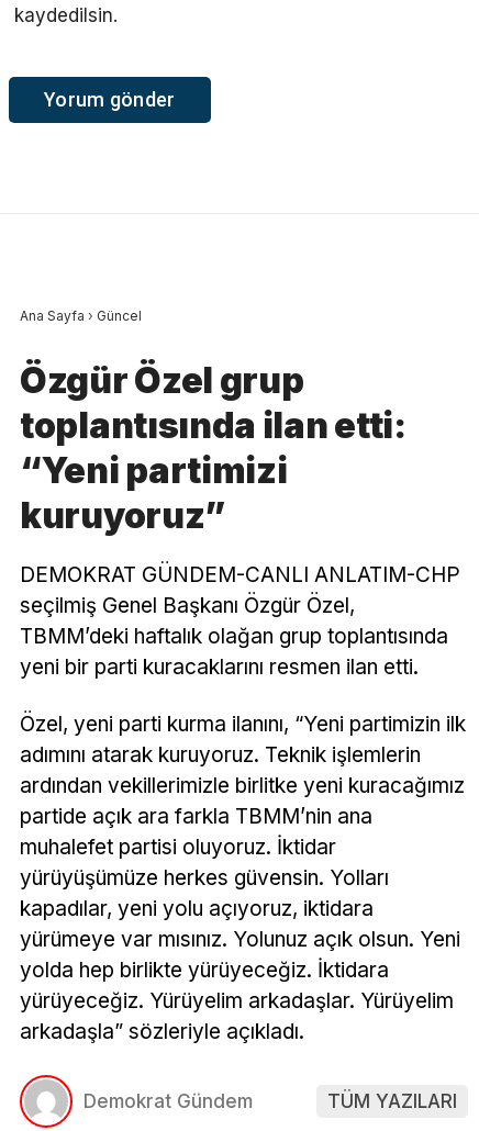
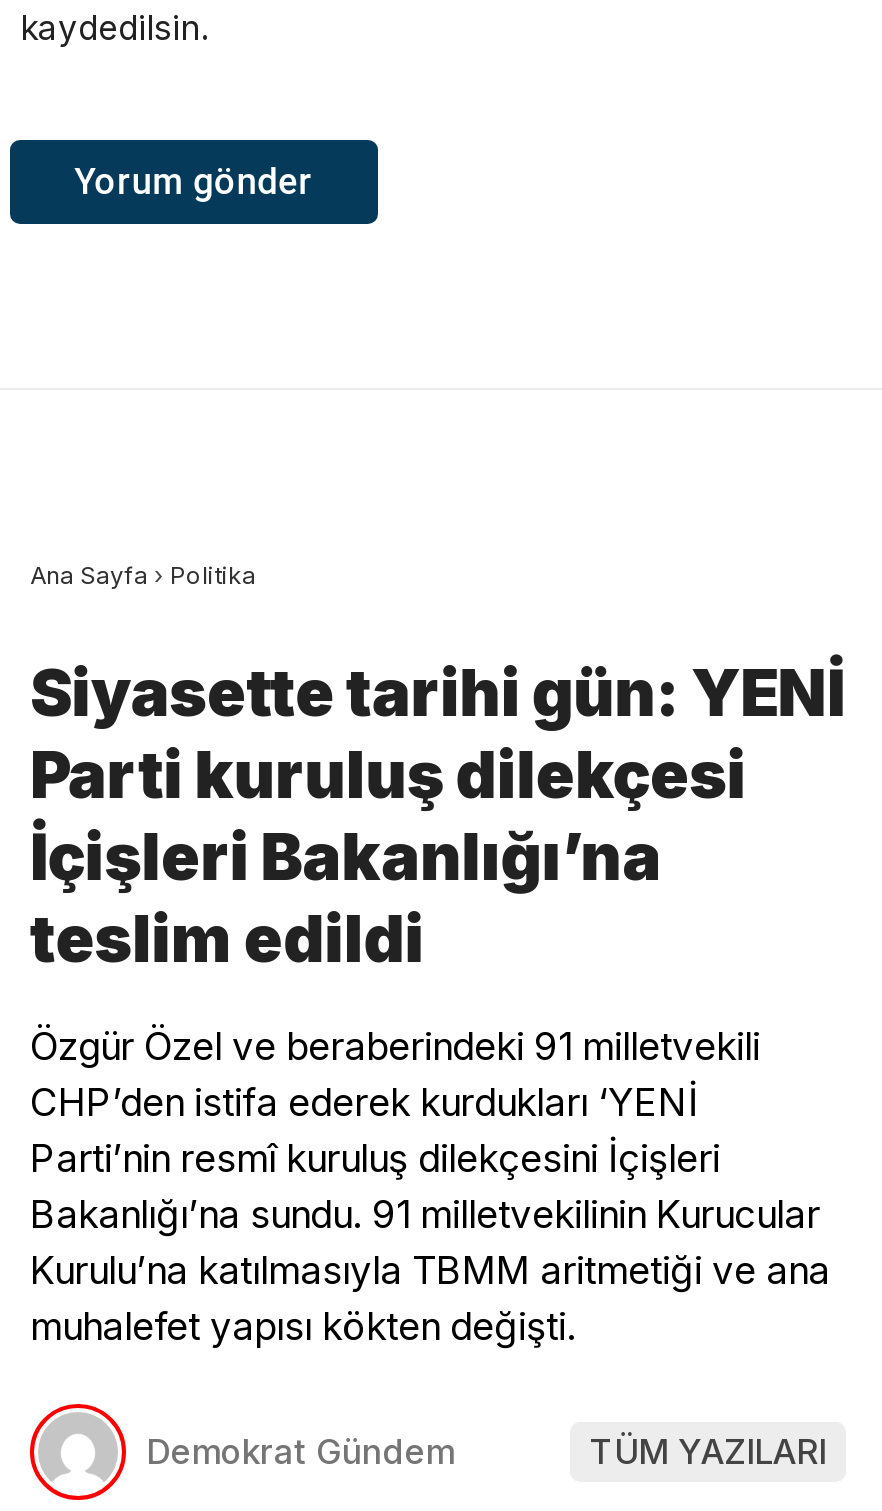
[20,307,466,1045] Ana Sayfa › Güncel | Özgür Özel grup | toplantısında ilan etti: | “Yeni partimizi | kuruyoruz” | DEMOKRAT GÜNDEM-CANLI ANLATIM-CHP | seçilmiş Genel Başkanı Özgür Özel, | TBMM’deki haftalık olağan grup toplantısında | yeni bir parti kuracaklarını resmen ilan etti. | Özel, yeni parti kurma ilanını, “Yeni partimizin ilk | adımını atarak kuruyoruz. Teknik işlemlerin | ardından vekillerimizle birlitke yeni kuracağımız | partide açık ara farkla TBMM’nin ana | muhalefet partisi oluyoruz. İktidar | yürüyüşümüze herkes güvensin. Yolları | kapadılar, yeni yolu açıyoruz, iktidara | yürümeye var mısınız. Yolunuz açık olsun. Yeni | yolda hep birlikte yürüyeceğiz. İktidara | yürüyeceğiz. Yürüyelim arkadaşlar. Yürüyelim | arkadaşla” sözleriyle açıkladı. -> [30,559,844,1349] Ana Sayfa › Politika | Siyasette tarihi gün: YENİ | Parti kuruluş dilekçesi | İçişleri Bakanlığı’na | teslim edildi | Özgür Özel ve beraberindeki 91 milletvekili | CHP’den istifa ederek kurdukları ‘YENİ | Parti’nin resmî kuruluş dilekçesini İçişleri | Bakanlığı’na sundu. 91 milletvekilinin Kurucular | Kurulu’na katılmasıyla TBMM aritmetiği ve ana | muhalefet yapısı kökten değişti.

